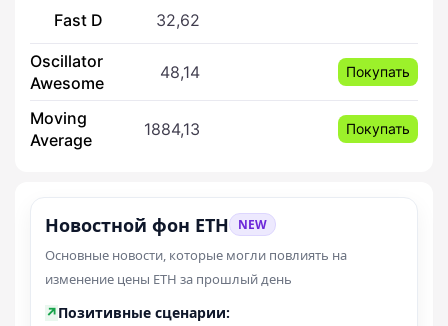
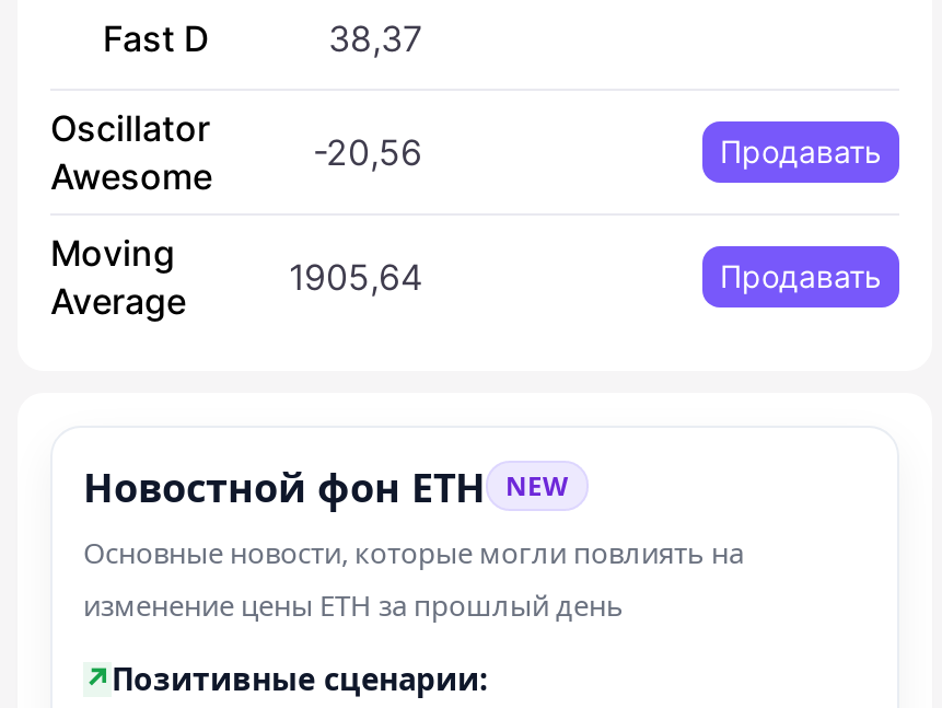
[156,10,200,30] 32,62 -> [328,16,422,59] 38,37
[160,62,410,82] 48,14 | Покупать -> [313,129,882,173] -20,56 | Продавать
[144,119,410,139] 1884,13 | Покупать -> [289,254,882,298] 1905,64 | Продавать

